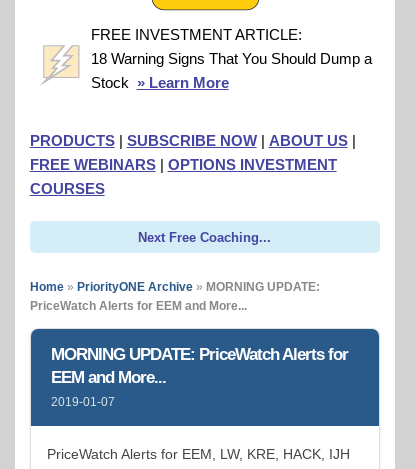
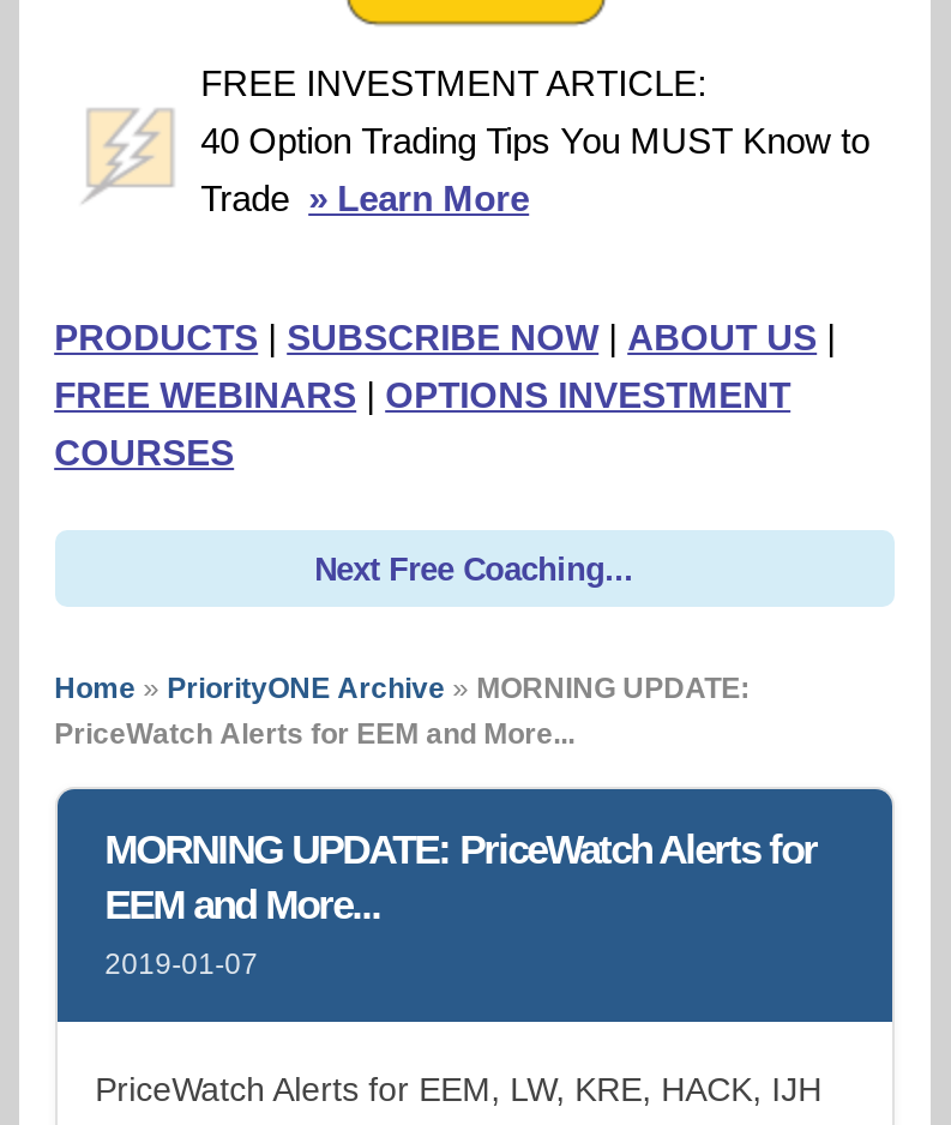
[91,50,372,67] 18 Warning Signs That You Should Dump a -> [201,121,870,161] 40 Option Trading Tips You MUST Know to
[91,74,229,91] Stock» Learn More -> [201,178,529,219] Trade» Learn More

